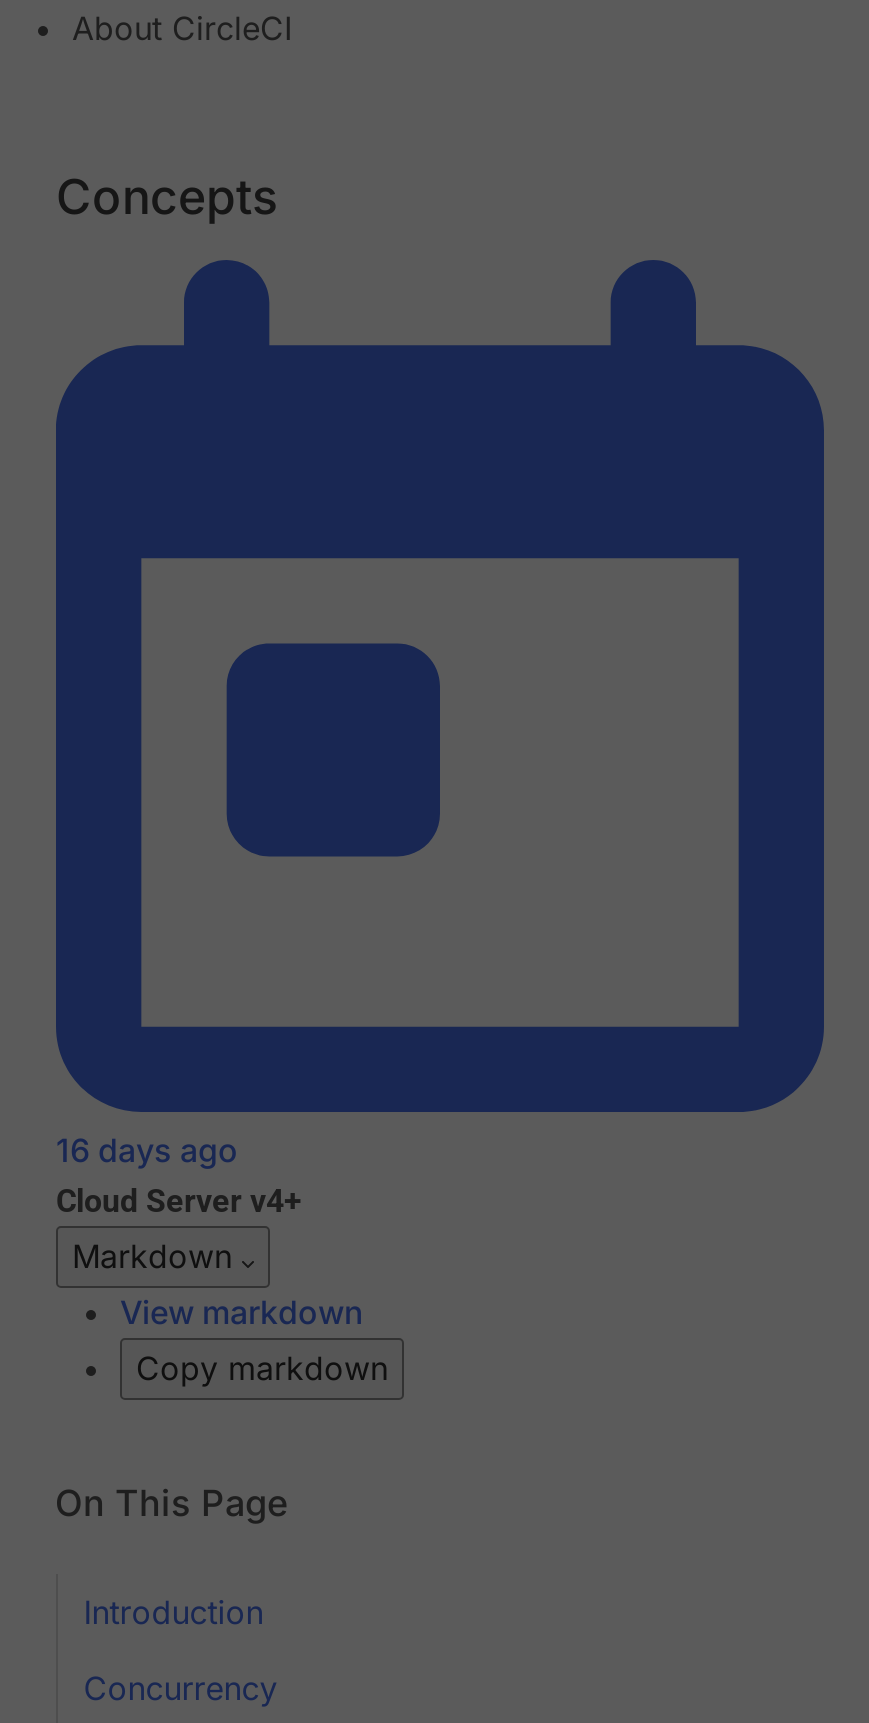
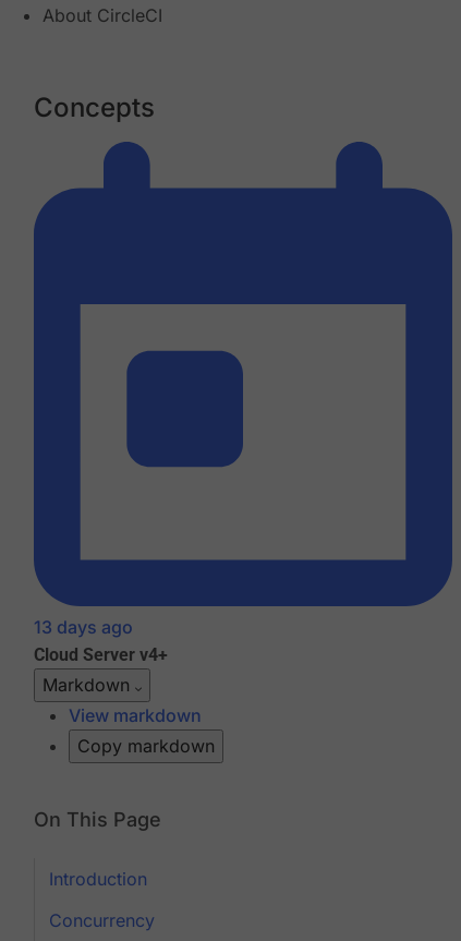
[56,1131,238,1171] 16 days ago -> [34,617,133,638] 13 days ago

